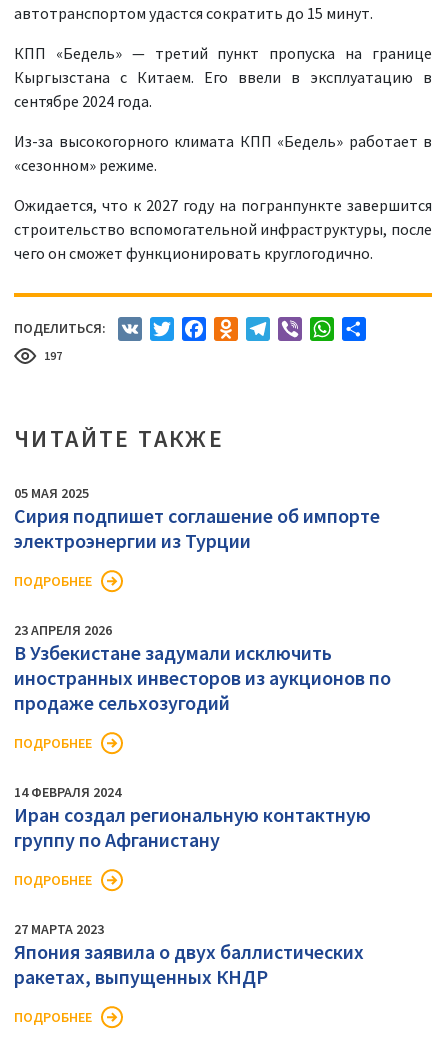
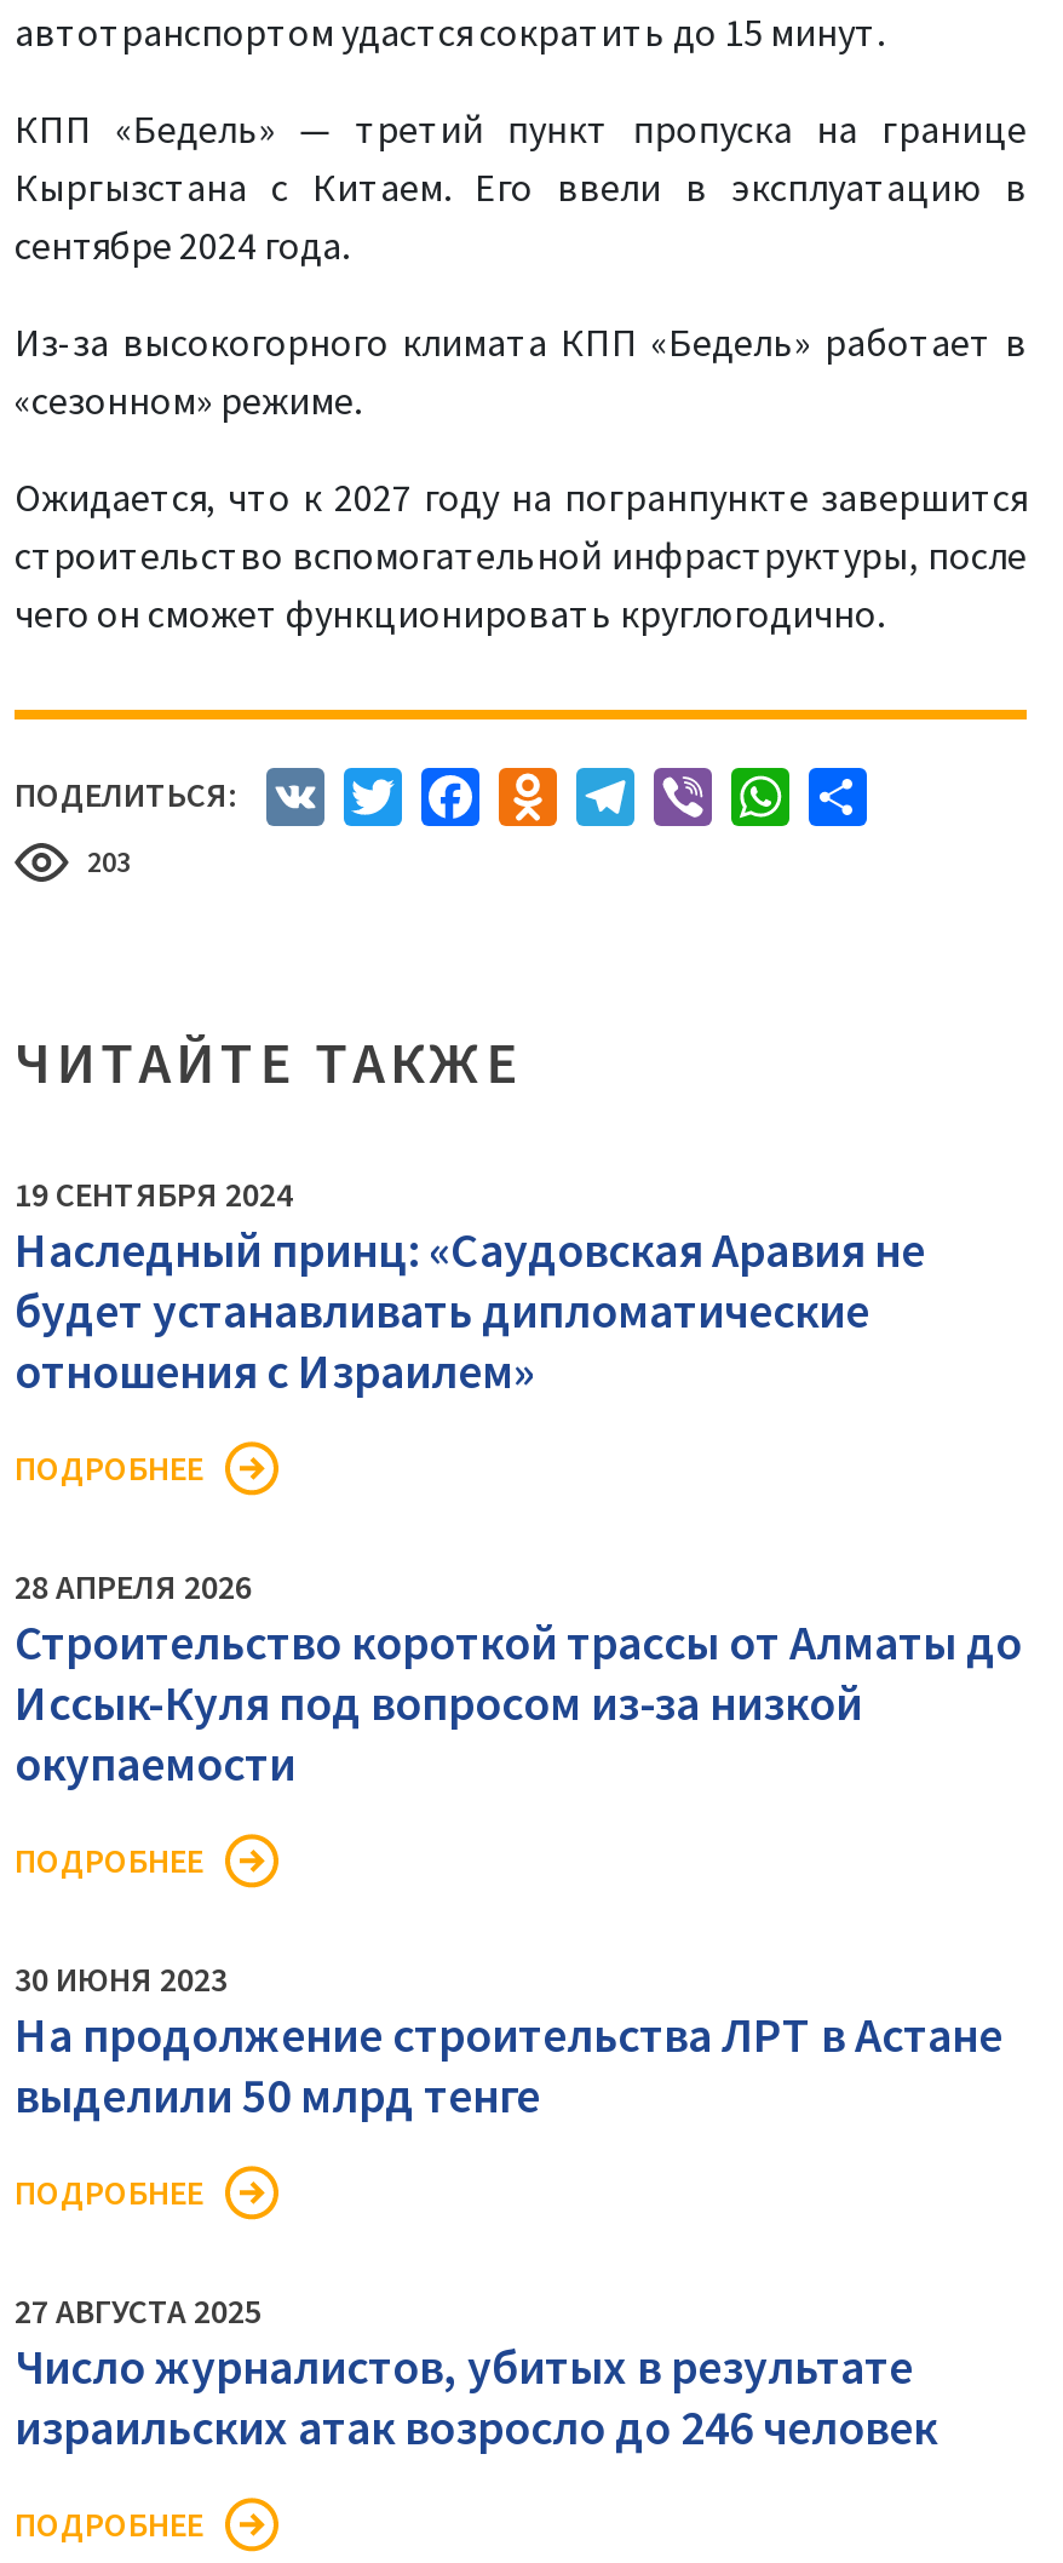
[44,348,62,363] 197 -> [87,843,131,880] 203
[14,484,380,553] 05 МАЯ 2025 | Сирия подпишет соглашение об импорте | электроэнергии из Турции -> [15,1173,925,1400] 19 СЕНТЯБРЯ 2024 | Наследный принц: «Саудовская Аравия не | будет устанавливать дипломатические | отношения с Израилем»
[14,621,391,715] 23 АПРЕЛЯ 2026 | В Узбекистане задумали исключить | иностранных инвесторов из аукционов по | продаже сельхозугодий -> [15,1565,1022,1793] 28 АПРЕЛЯ 2026 | Строительство короткой трассы от Алматы до | Иссык-Куля под вопросом из-за низкой | окупаемости
[14,783,371,852] 14 ФЕВРАЛЯ 2024 | Иран создал региональную контактную | группу по Афганистану -> [15,1958,1002,2125] 30 ИЮНЯ 2023 | На продолжение строительства ЛРТ в Астане | выделили 50 млрд тенге
[14,920,364,989] 27 МАРТА 2023 | Япония заявила о двух баллистических | ракетах, выпущенных КНДР -> [15,2290,937,2457] 27 АВГУСТА 2025 | Число журналистов, убитых в результате | израильских атак возросло до 246 человек

